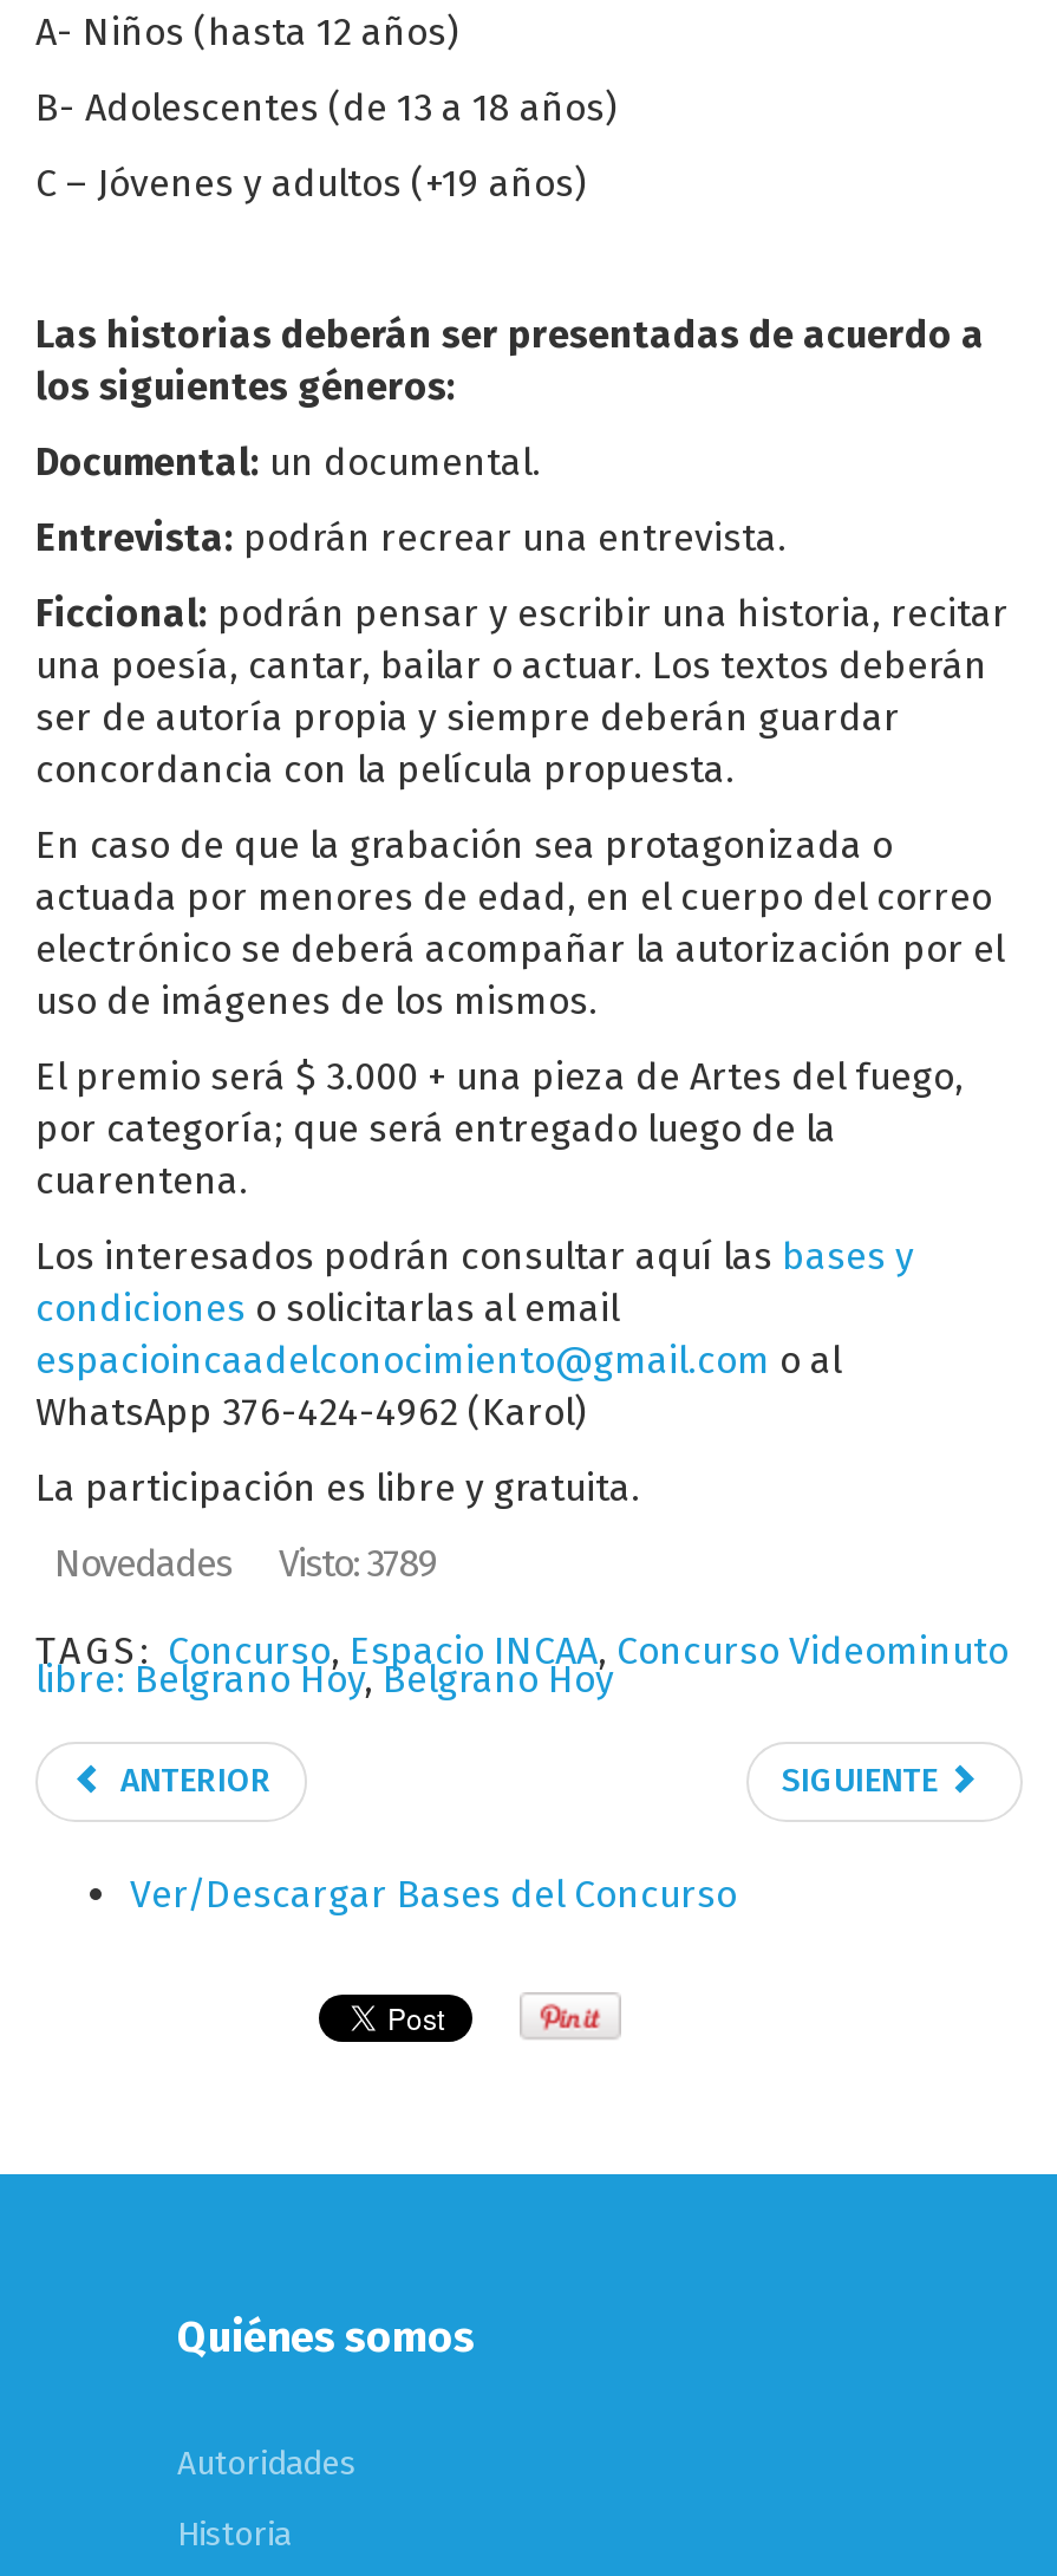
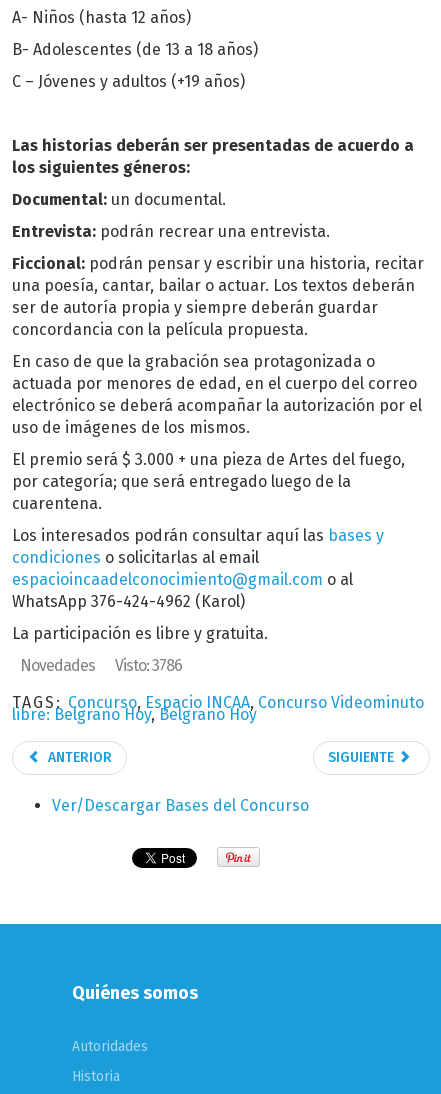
[54,1541,437,1586] Novedades Visto: 3789 -> [20,656,182,675] Novedades Visto: 3786

